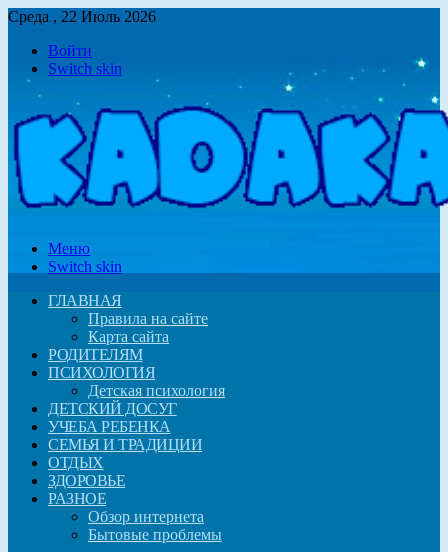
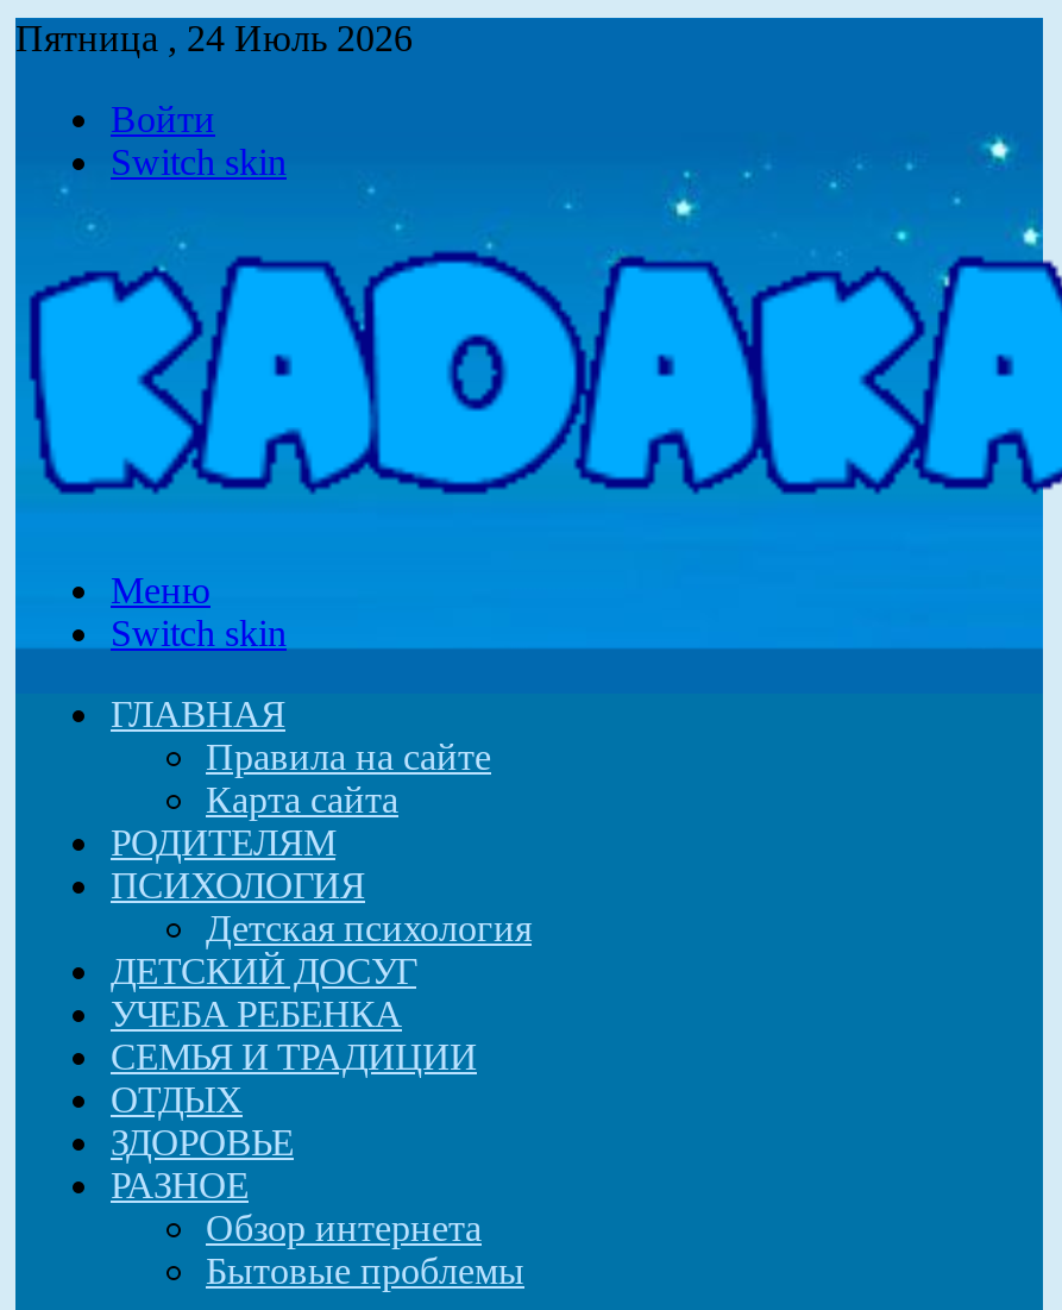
[8,8,156,25] Среда , 22 Июль 2026 -> [15,18,413,58] Пятница , 24 Июль 2026

